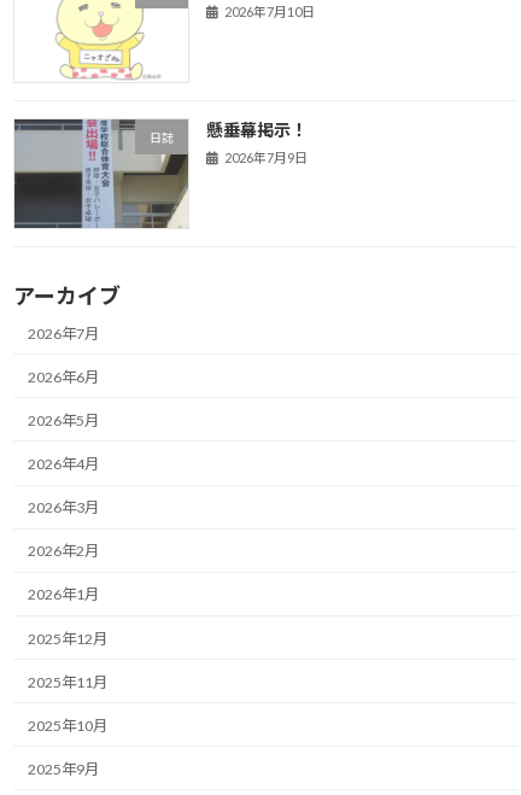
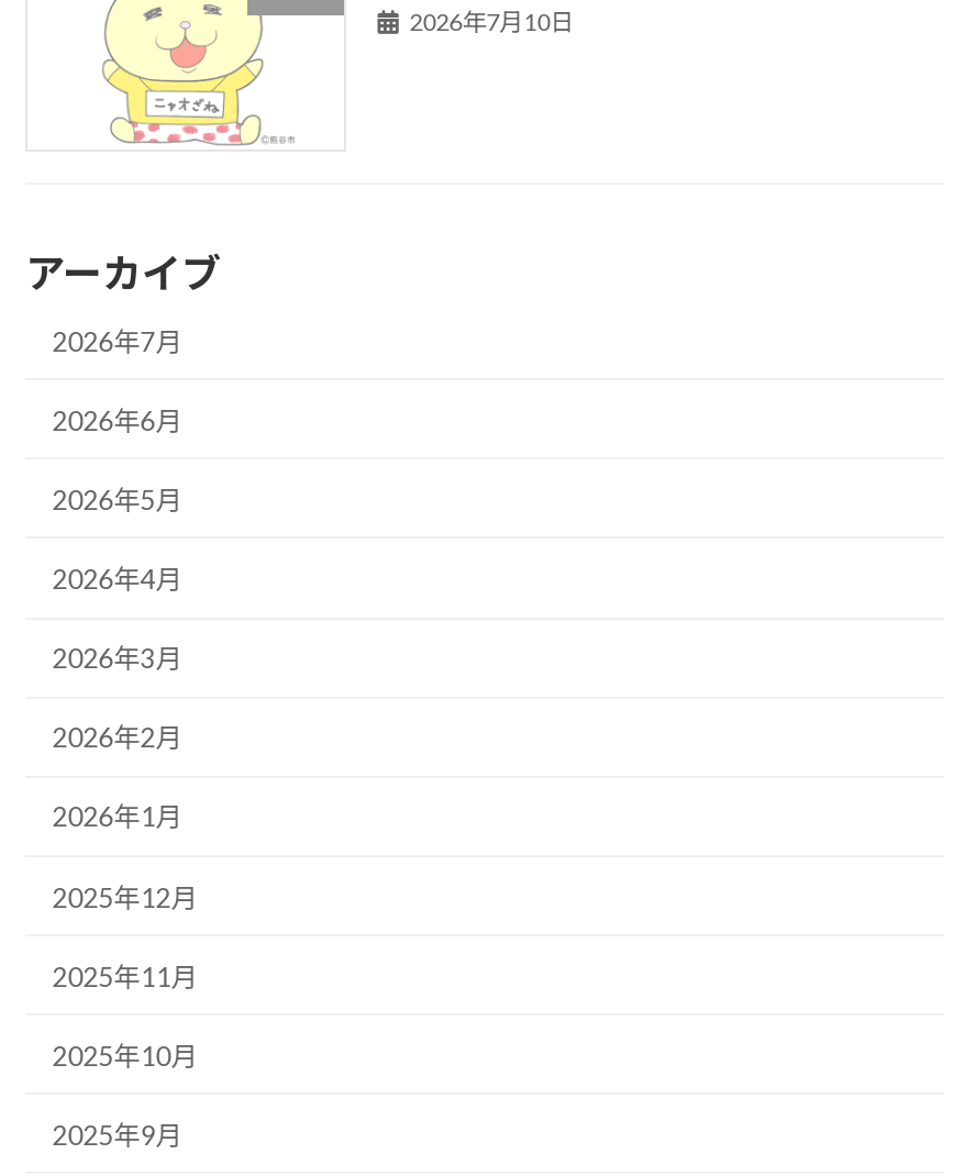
[13,118,308,229] [image] | 日誌 | 懸垂幕掲示！ | 2026年7月9日 -> none

